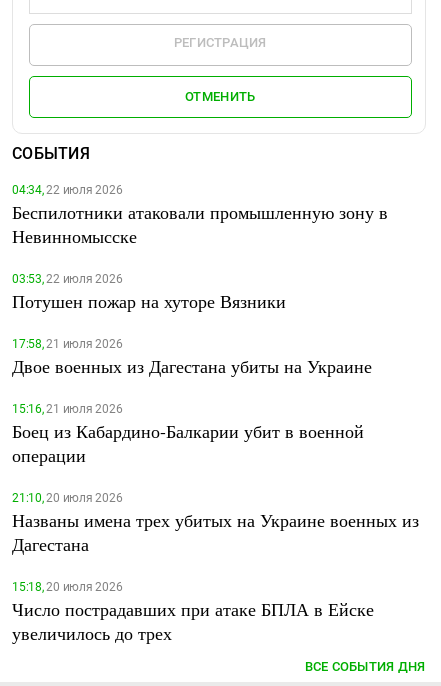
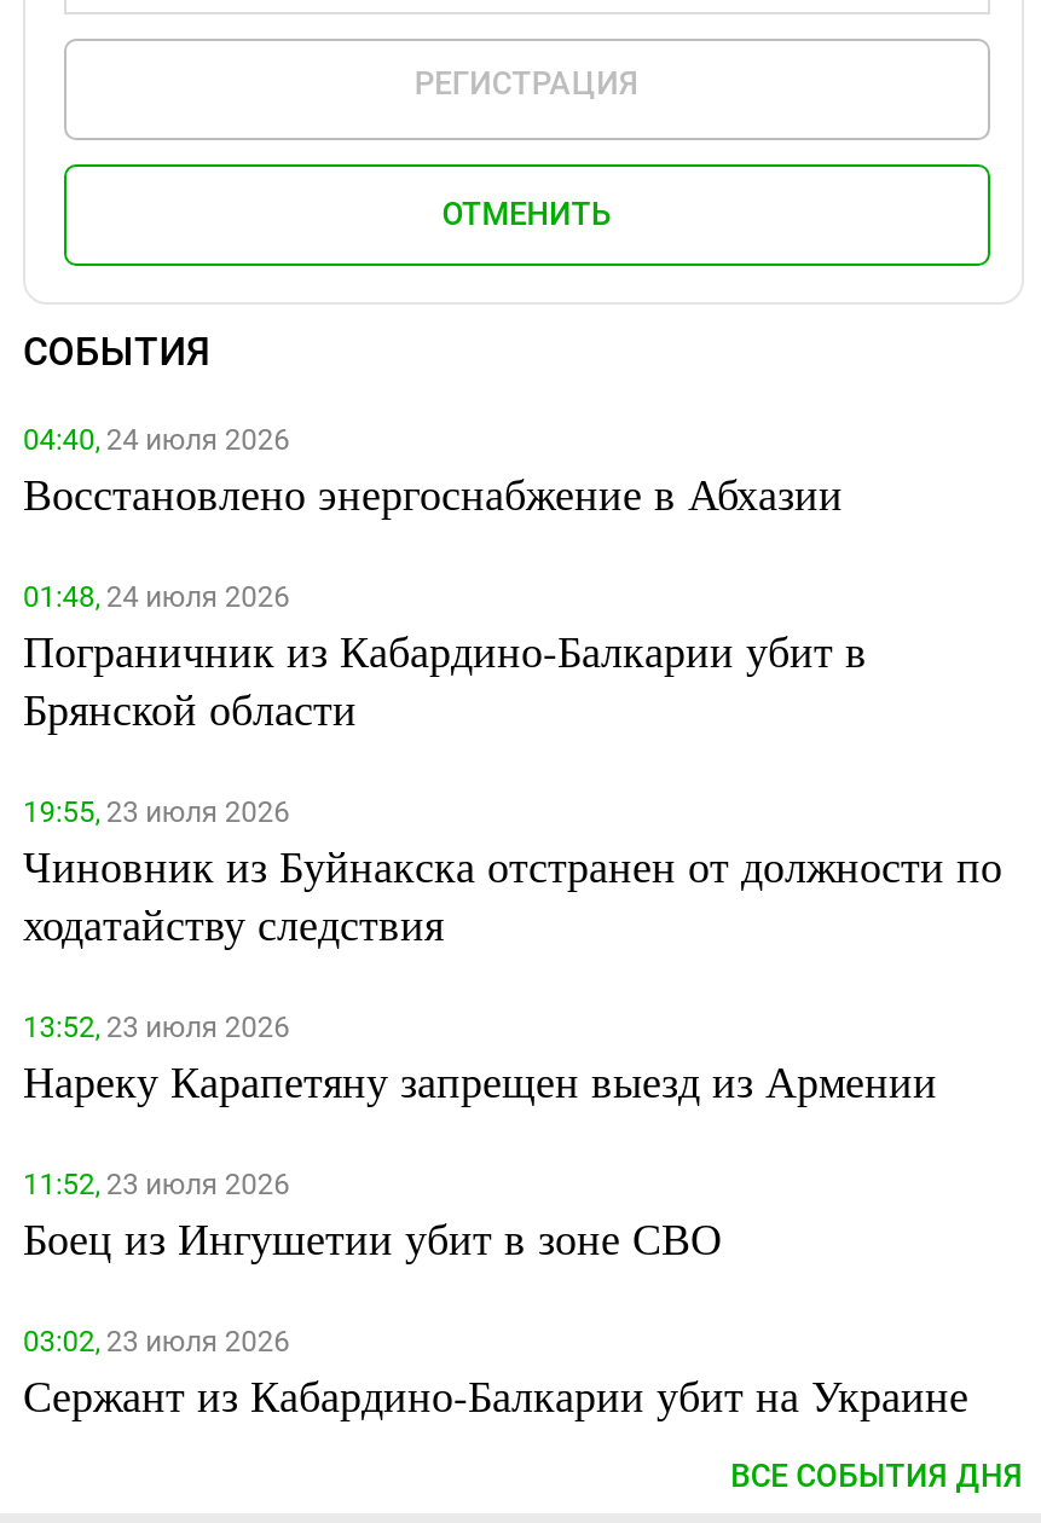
[12,183,388,248] 04:34, 22 июля 2026 | Беспилотники атаковали промышленную зону в | Невинномысске -> [23,422,843,521] 04:40, 24 июля 2026 | Восстановлено энергоснабжение в Абхазии
[12,272,286,313] 03:53, 22 июля 2026 | Потушен пожар на хуторе Вязники -> [23,579,867,737] 01:48, 24 июля 2026 | Пограничник из Кабардино-Балкарии убит в | Брянской области
[12,337,372,378] 17:58, 21 июля 2026 | Двое военных из Дагестана убиты на Украине -> [23,795,1002,952] 19:55, 23 июля 2026 | Чиновник из Буйнакска отстранен от должности по | ходатайству следствия
[12,402,364,467] 15:16, 21 июля 2026 | Боец из Кабардино-Балкарии убит в военной | операции -> [23,1010,937,1109] 13:52, 23 июля 2026 | Нареку Карапетяну запрещен выезд из Армении
[12,491,419,556] 21:10, 20 июля 2026 | Названы имена трех убитых на Украине военных из | Дагестана -> [23,1167,722,1266] 11:52, 23 июля 2026 | Боец из Ингушетии убит в зоне СВО
[12,580,374,645] 15:18, 20 июля 2026 | Число пострадавших при атаке БПЛА в Ейске | увеличилось до трех -> [23,1324,968,1423] 03:02, 23 июля 2026 | Сержант из Кабардино-Балкарии убит на Украине

